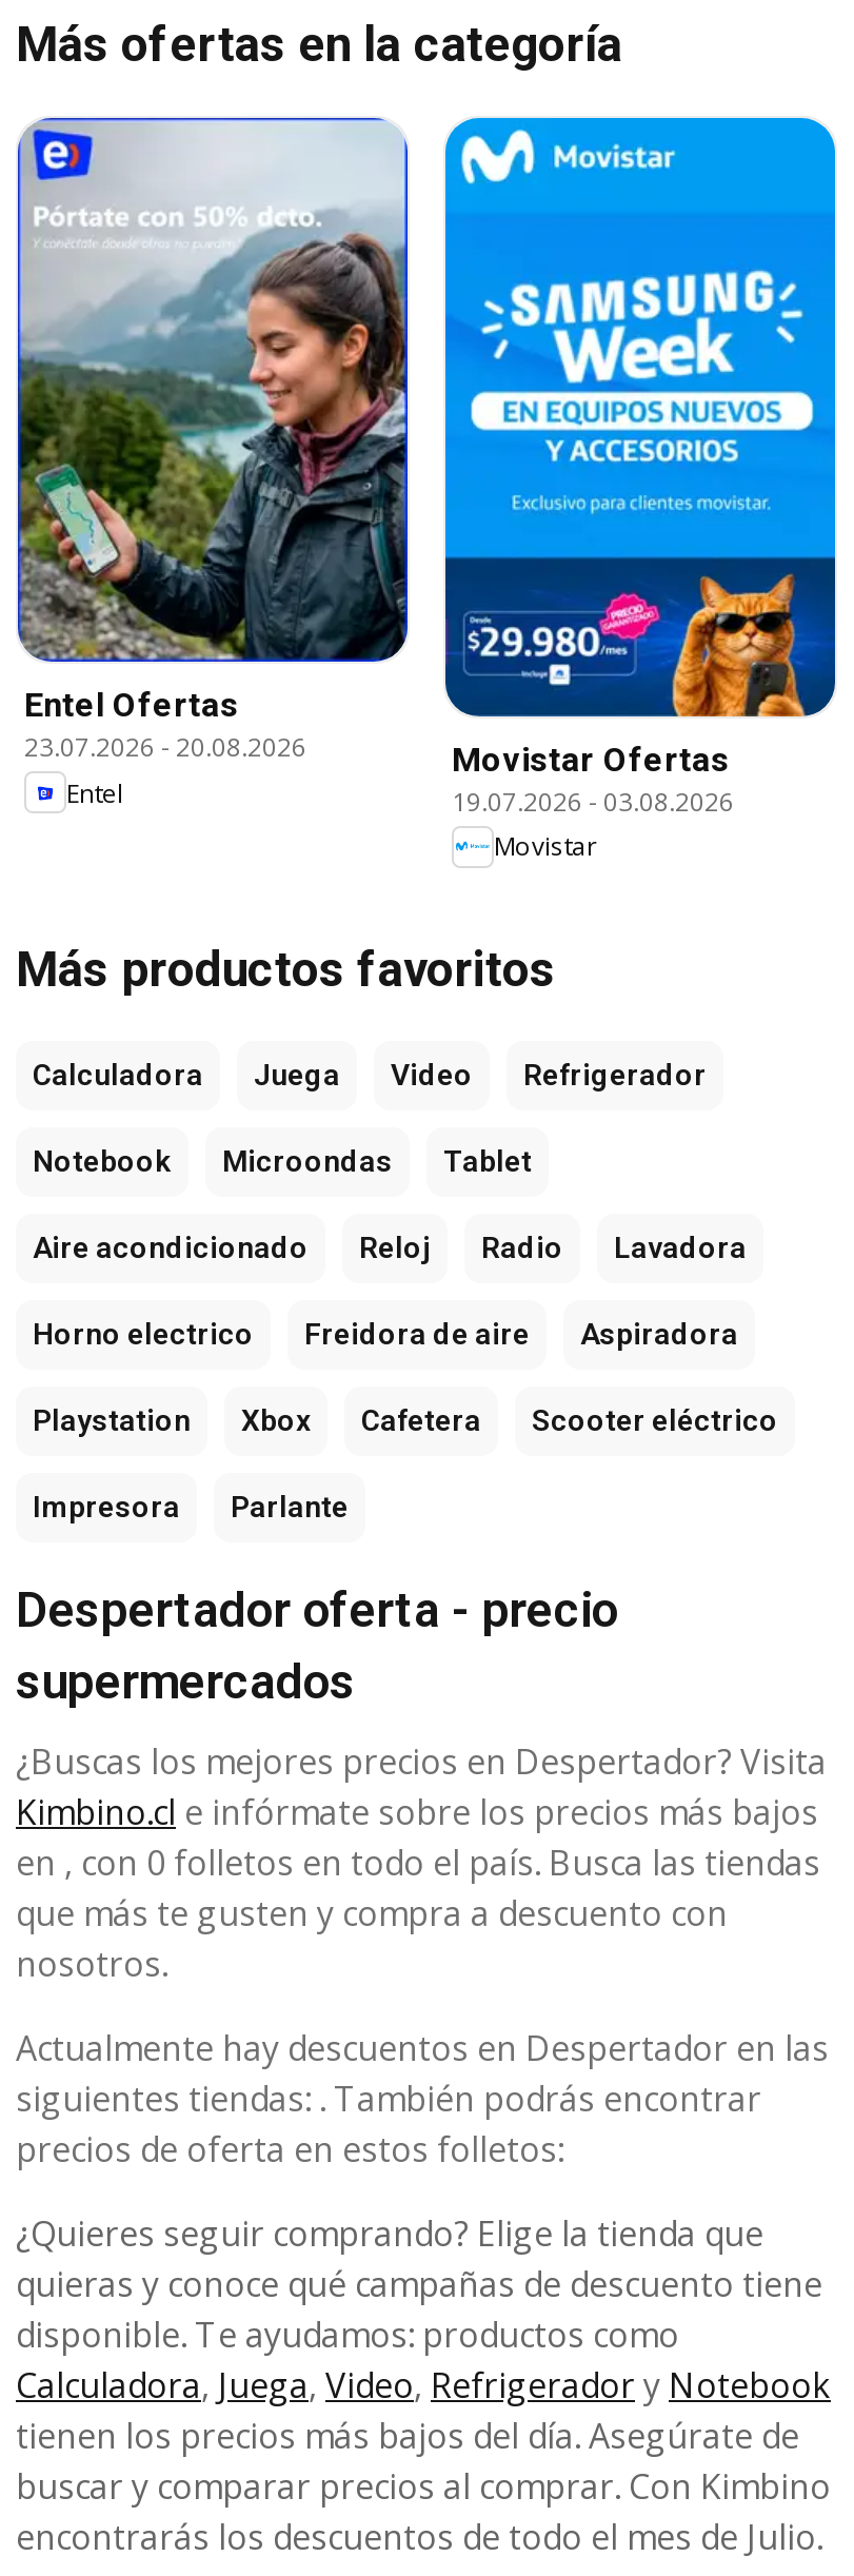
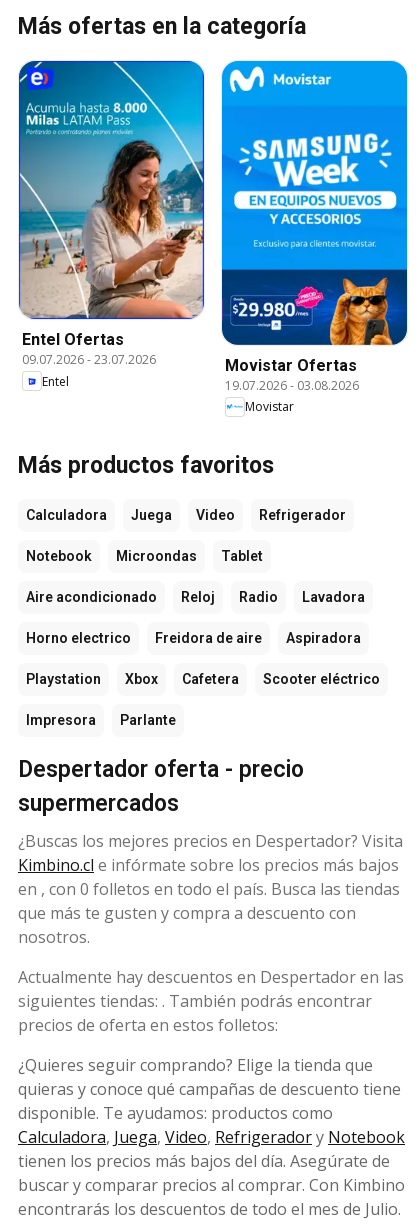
[18,118,408,765] [image] | 23.07.2026 - 20.08.2026 -> [19,61,204,368] [image] | 09.07.2026 - 23.07.2026

